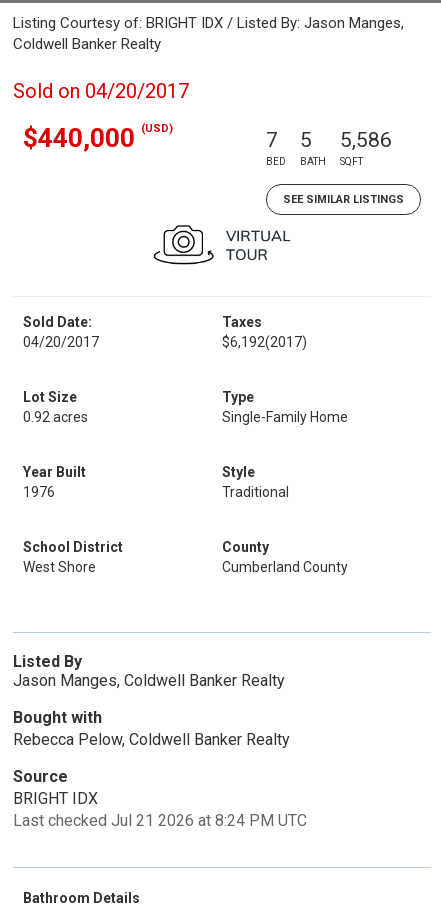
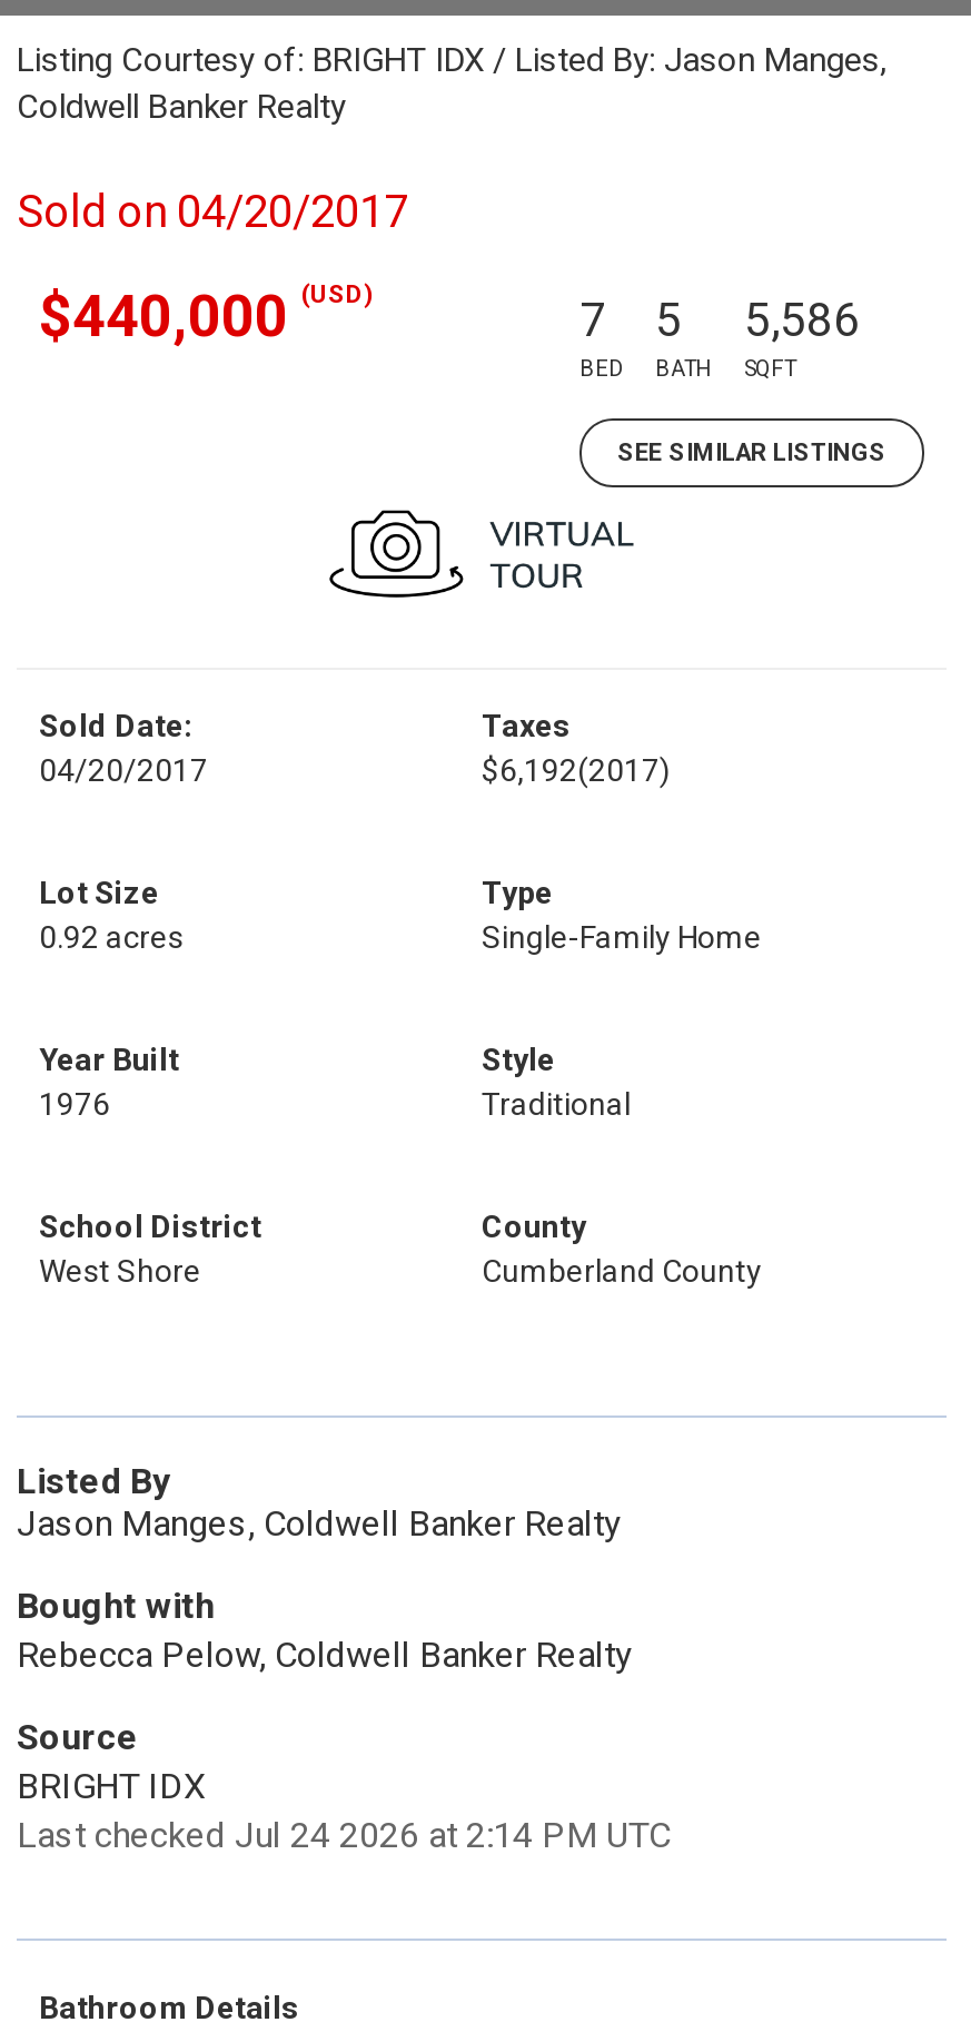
[13,811,307,830] Last checked Jul 21 2026 at 8:24 PM UTC -> [17,1814,671,1856] Last checked Jul 24 2026 at 2:14 PM UTC

